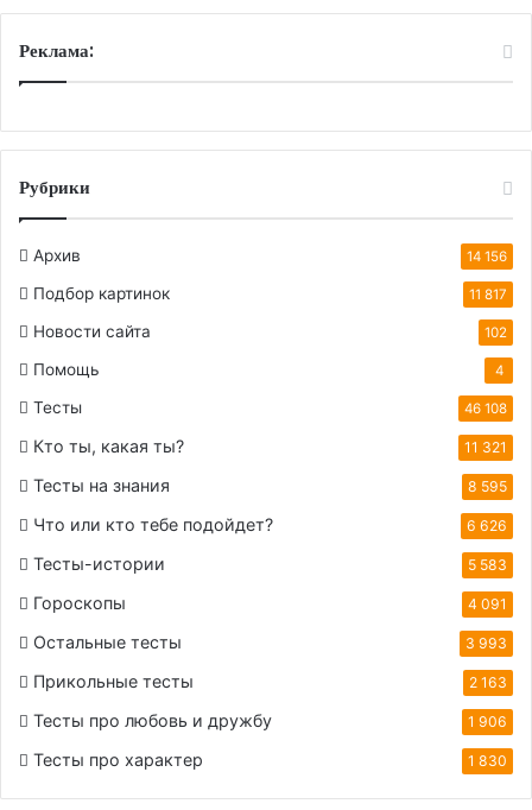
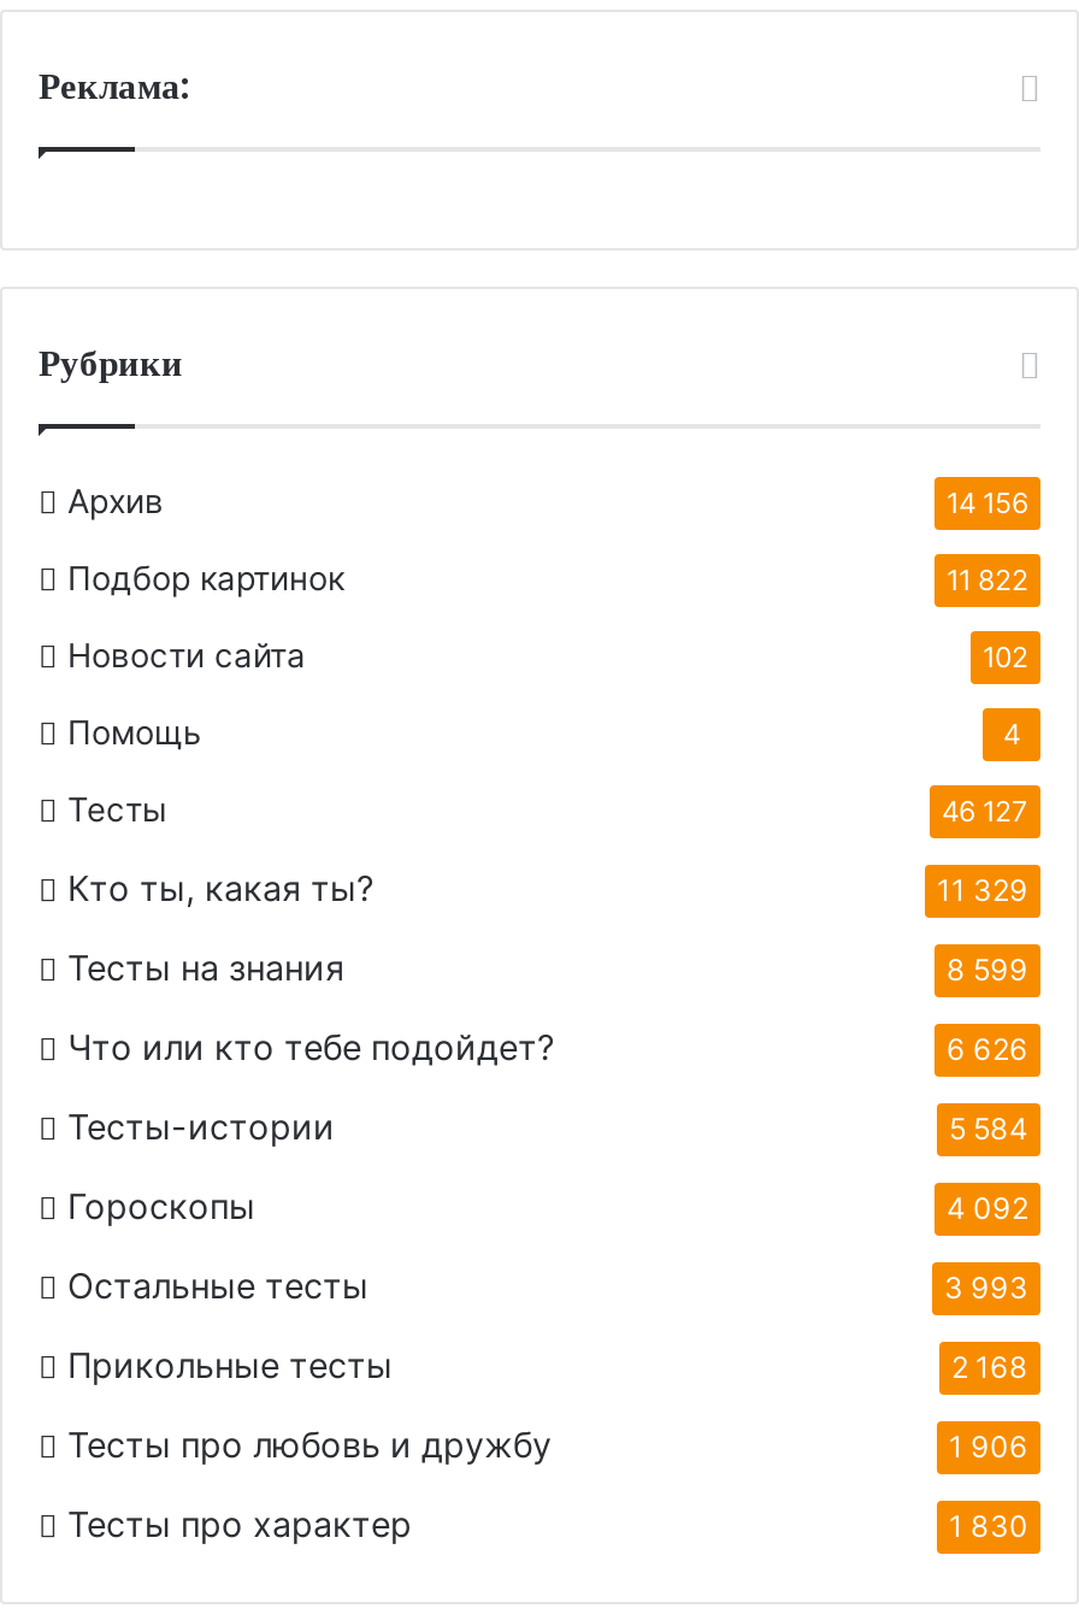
[469,286,507,303] 11 817 -> [947,563,1028,597] 11 822
[464,400,507,417] 46 108 -> [942,794,1028,828] 46 127
[464,438,507,456] 11 321 -> [937,872,1028,908] 11 329
[468,477,507,495] 8 595 -> [947,951,1028,987] 8 599
[468,556,507,573] 5 583 -> [949,1110,1028,1146] 5 584
[468,595,507,613] 4 091 -> [947,1190,1028,1226] 4 092
[469,673,507,691] 2 163 -> [951,1349,1028,1385] 2 168

